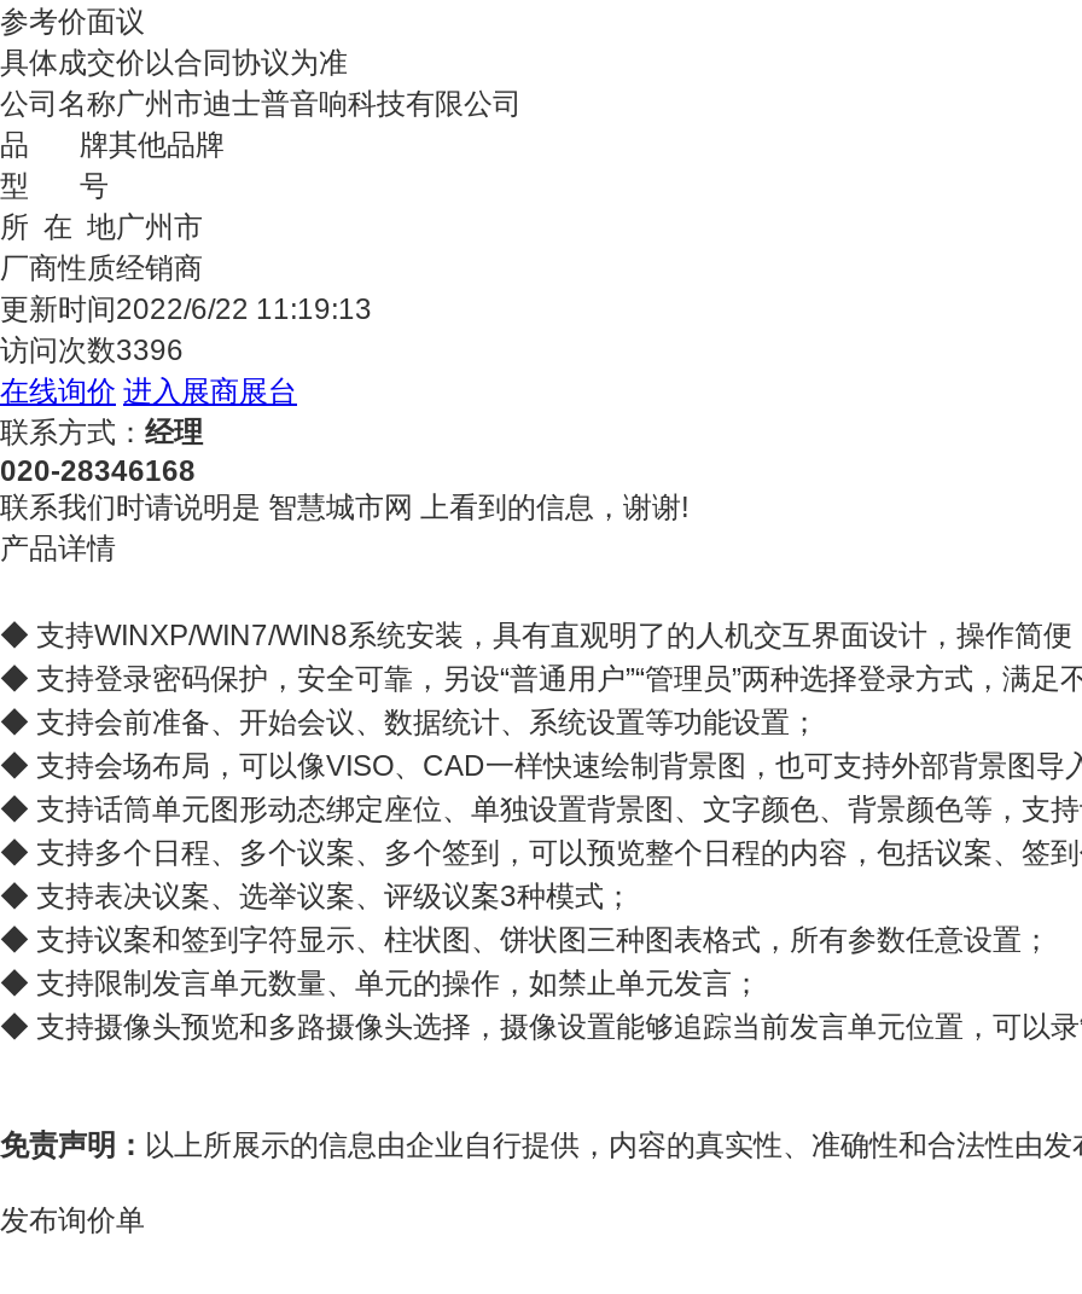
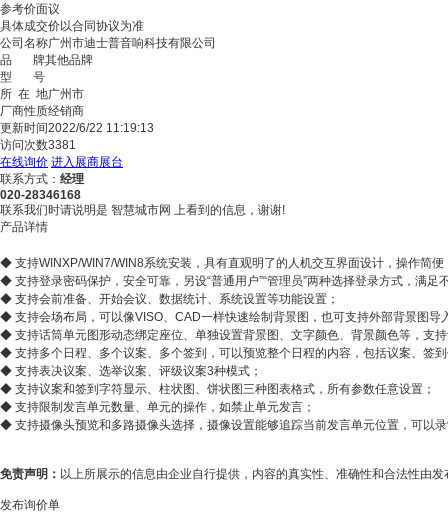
[0,333,184,367] 访问次数3396 -> [0,138,76,152] 访问次数3381

